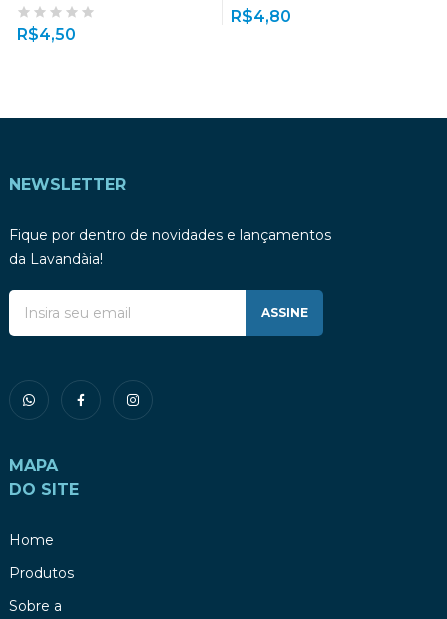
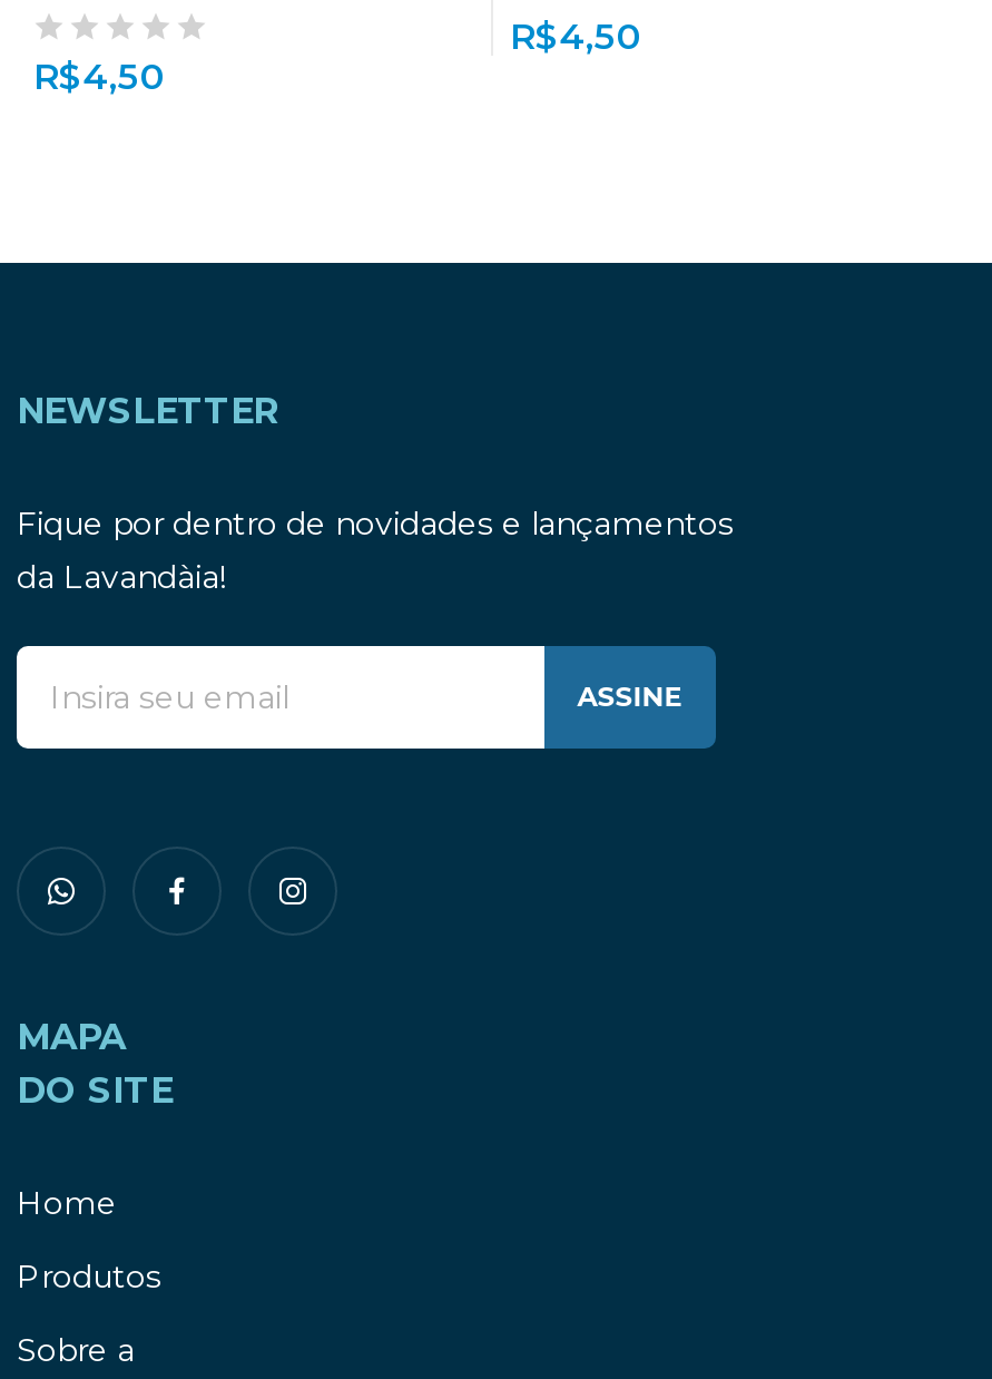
[230,7,290,26] R$4,80 -> [510,15,641,57] R$4,50

